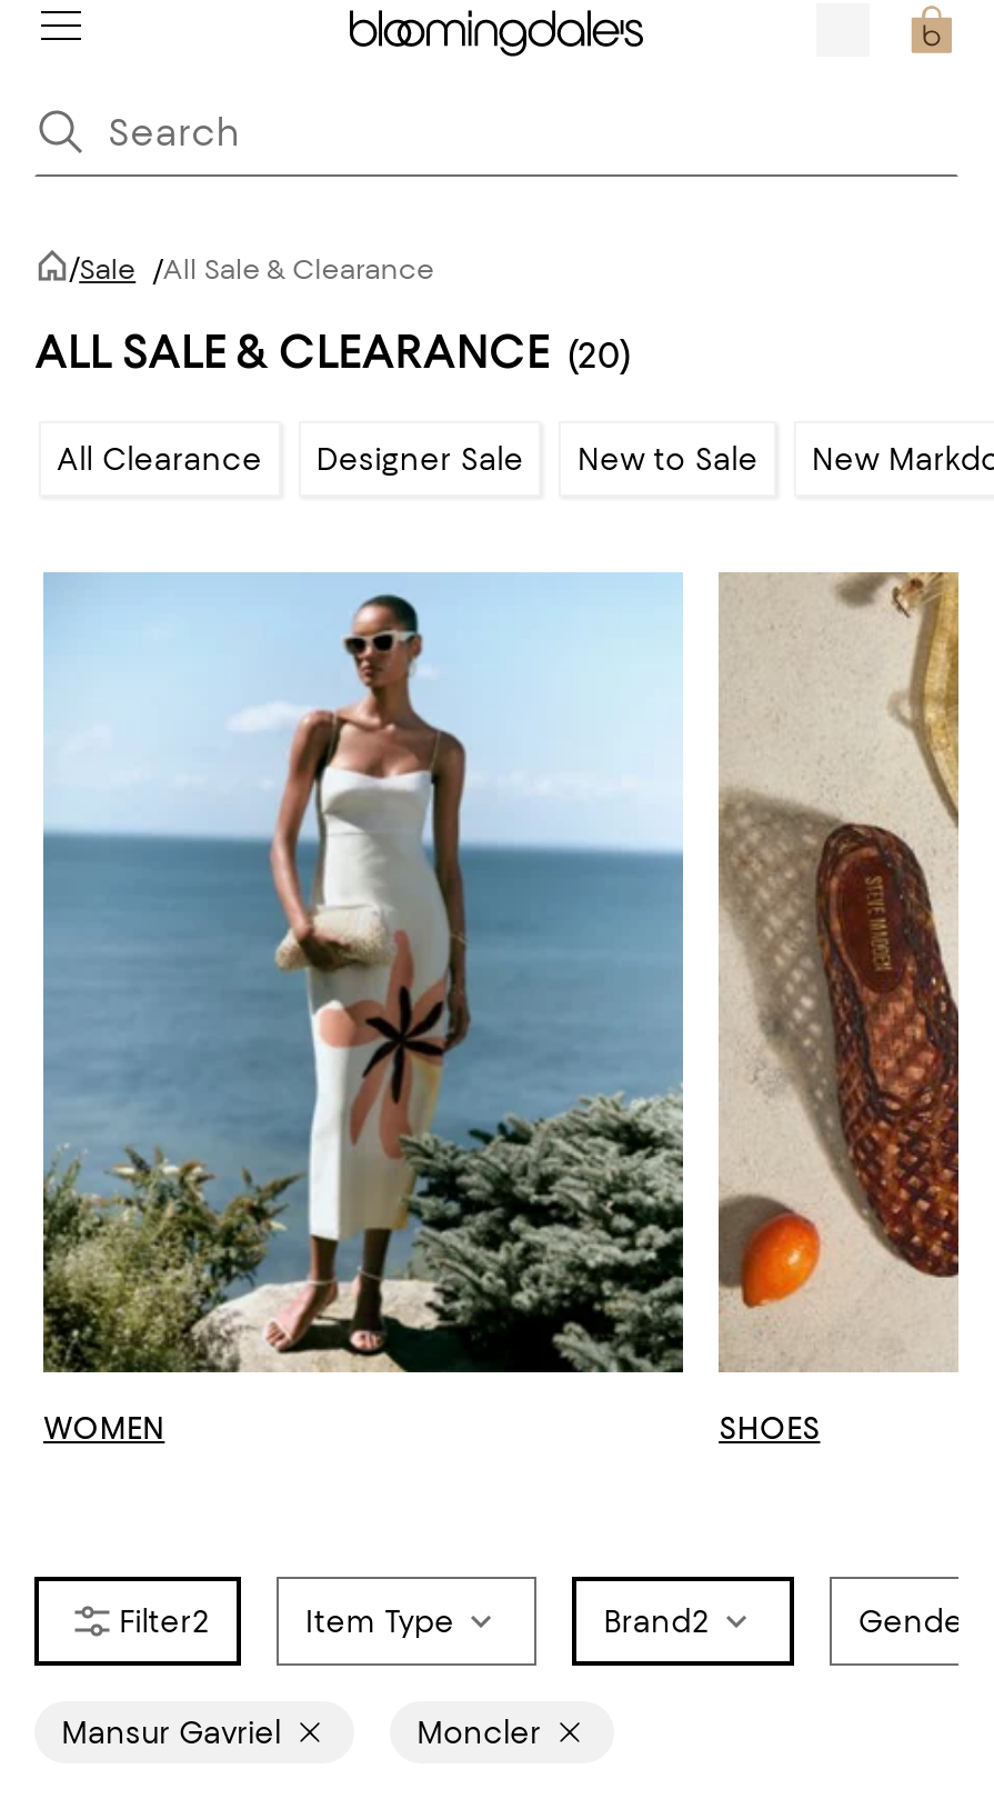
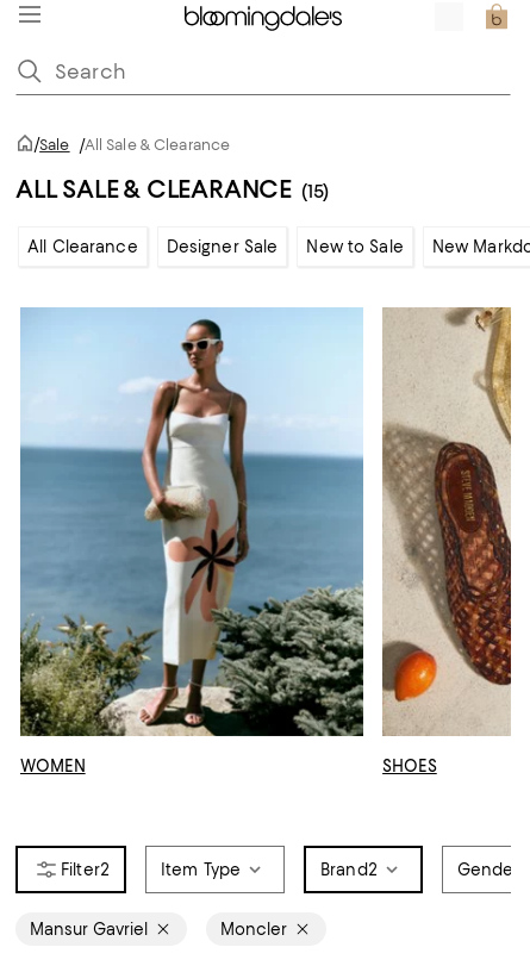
[34,323,631,379] ALL SALE & CLEARANCE (20) -> [15,174,329,204] ALL SALE & CLEARANCE (15)

